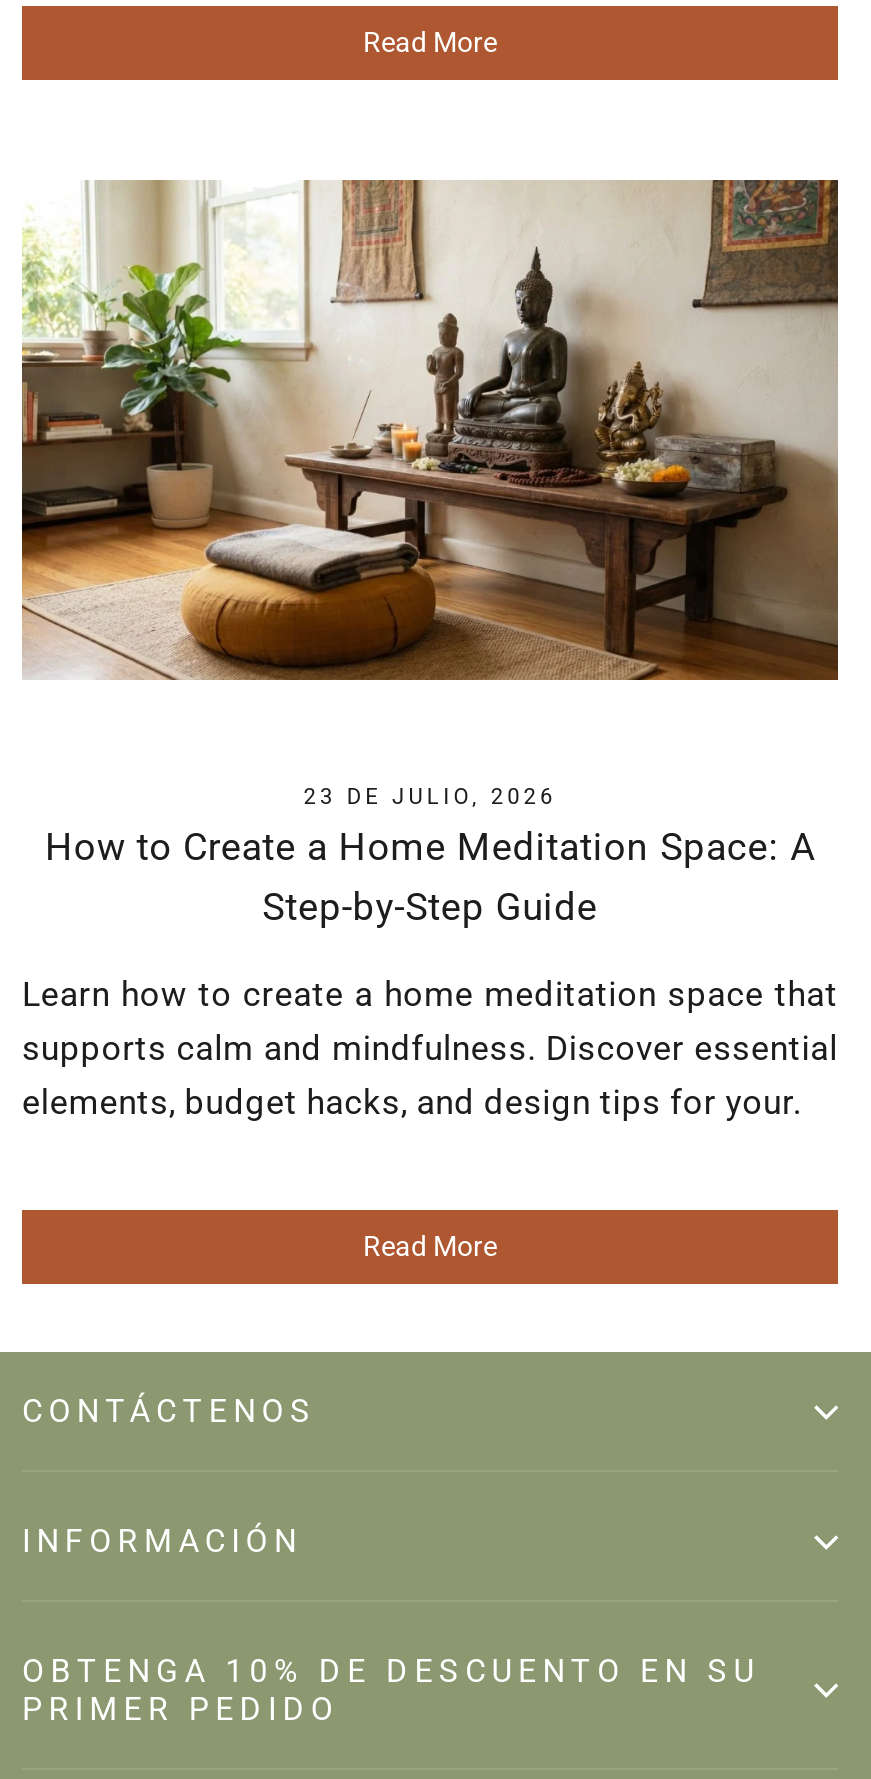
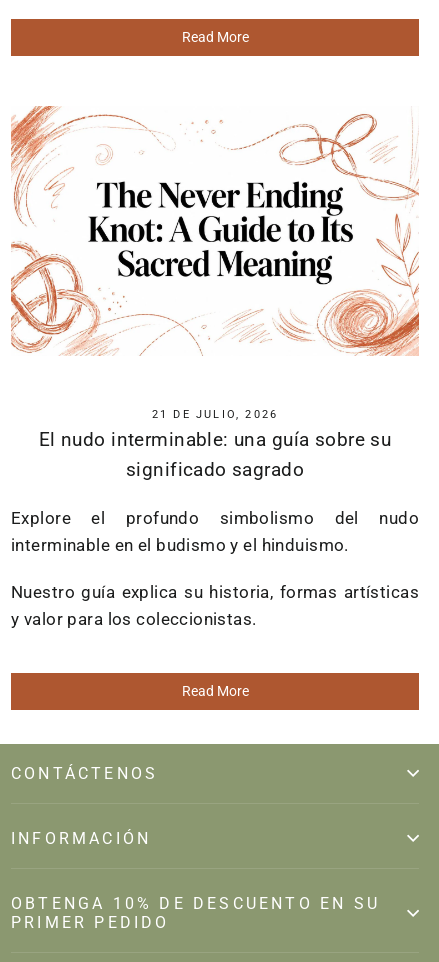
[20,177,840,683] [image] -> [10,105,419,356] [image]
[22,784,838,1122] 23 DE JULIO, 2026 | How to Create a Home Meditation Space: A | Step-by-Step Guide | Learn how to create a home meditation space that | supports calm and mindfulness. Discover essential | elements, budget hacks, and design tips for your. -> [11,408,419,629] 21 DE JULIO, 2026 | El nudo interminable: una guía sobre su | significado sagrado | Explore el profundo simbolismo del nudo | interminable en el budismo y el hinduismo. | Nuestro guía explica su historia, formas artísticas | y valor para los coleccionistas.

